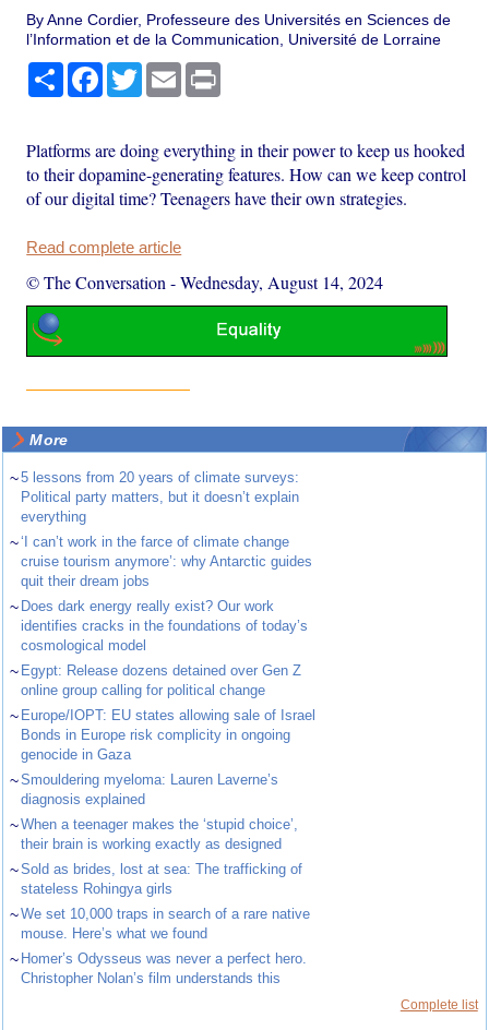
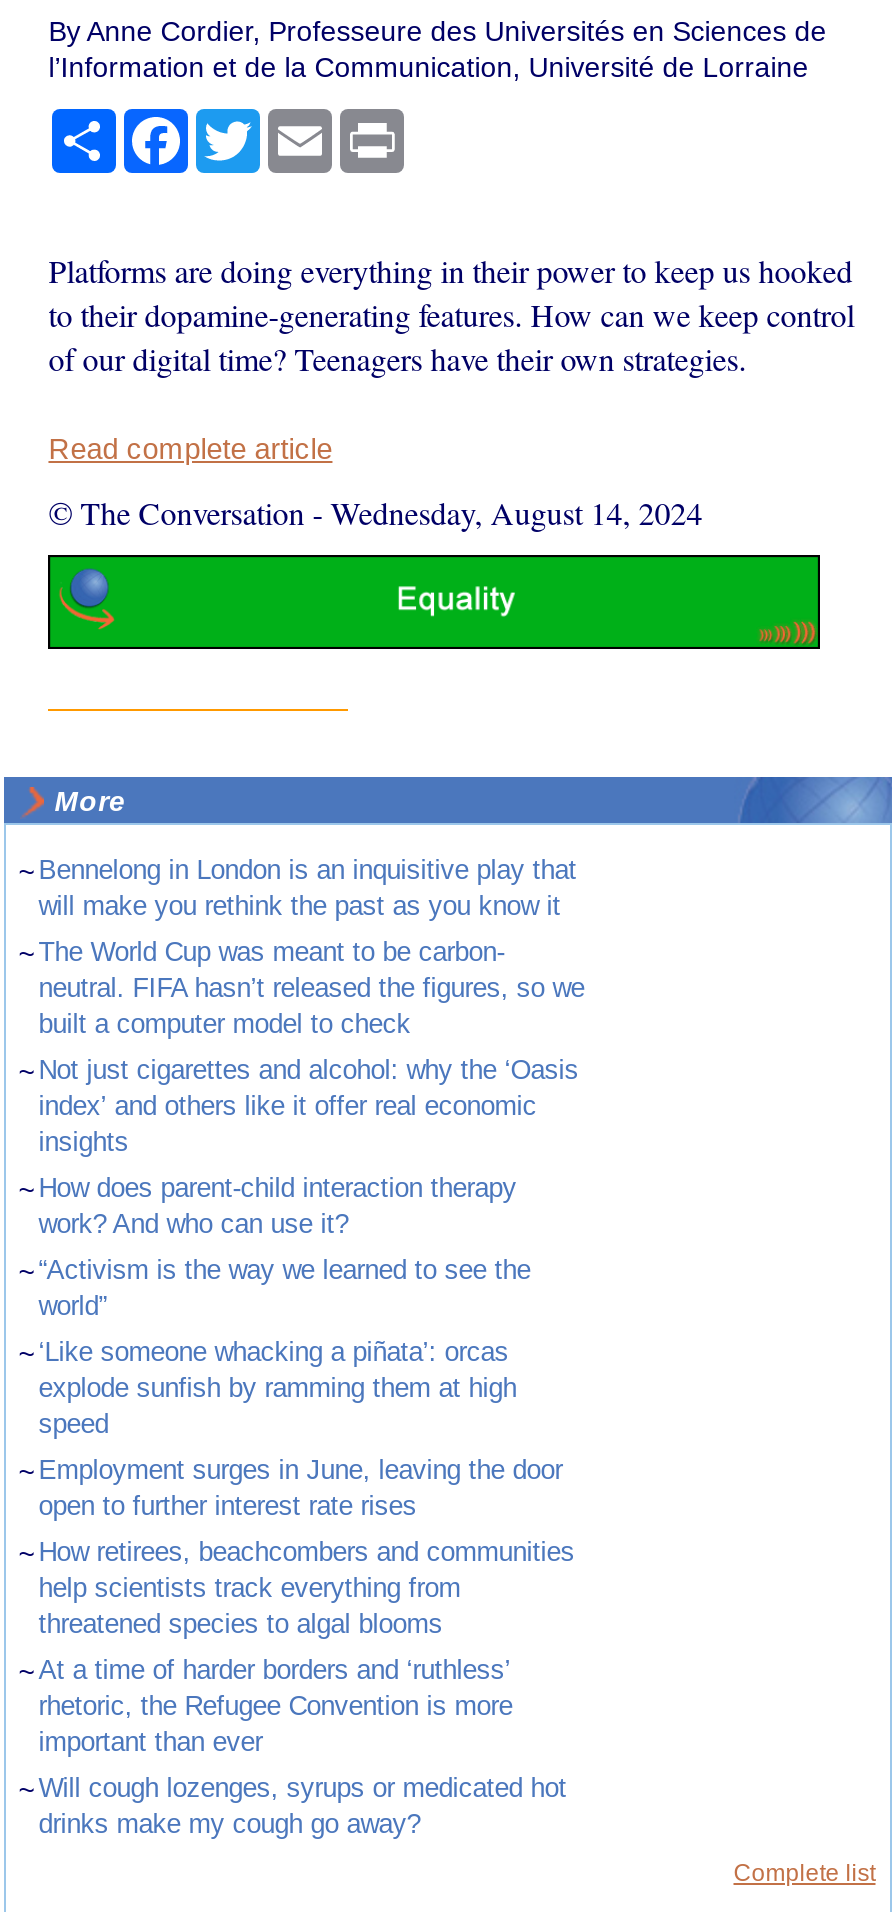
[10,470,299,525] ~ 5 lessons from 20 years of climate surveys: | Political party matters, but it doesn’t explain | everything -> [18,856,576,922] ~ Bennelong in London is an inquisitive play that | will make you rethink the past as you know it
[10,534,312,590] ~ ‘I can’t work in the farce of climate change | cruise tourism anymore’: why Antarctic guides | quit their dream jobs -> [18,938,584,1040] ~ The World Cup was meant to be carbon- | neutral. FIFA hasn’t released the figures, so we | built a computer model to check
[10,598,308,654] ~ Does dark energy really exist? Our work | identifies cracks in the foundations of today’s | cosmological model -> [18,1056,578,1158] ~ Not just cigarettes and alcohol: why the ‘Oasis | index’ and others like it offer real economic | insights
[10,663,301,699] ~ Egypt: Release dozens detained over Gen Z | online group calling for political change -> [18,1174,516,1240] ~ How does parent-child interaction therapy | work? And who can use it?
[10,708,316,763] ~ Europe/IOPT: EU states allowing sale of Israel | Bonds in Europe risk complicity in ongoing | genocide in Gaza -> [18,1256,530,1322] ~ “Activism is the way we learned to see the | world”
[10,772,279,808] ~ Smouldering myeloma: Lauren Laverne’s | diagnosis explained -> [18,1338,516,1440] ~ ‘Like someone whacking a piñata’: orcas | explode sunfish by ramming them at high | speed
[10,817,298,853] ~ When a teenager makes the ‘stupid choice’, | their brain is working exactly as designed -> [18,1456,562,1522] ~ Employment surges in June, leaving the door | open to further interest rate rises
[10,861,303,897] ~ Sold as brides, lost at sea: The trafficking of | stateless Rohingya girls -> [18,1538,574,1640] ~ How retirees, beachcombers and communities | help scientists track everything from | threatened species to algal blooms
[10,906,310,942] ~ We set 10,000 traps in search of a rare native | mouse. Here’s what we found -> [18,1656,512,1758] ~ At a time of harder borders and ‘ruthless’ | rhetoric, the Refugee Convention is more | important than ever
[10,951,307,987] ~ Homer’s Odysseus was never a perfect hero. | Christopher Nolan’s film understands this -> [18,1774,566,1840] ~ Will cough lozenges, syrups or medicated hot | drinks make my cough go away?

